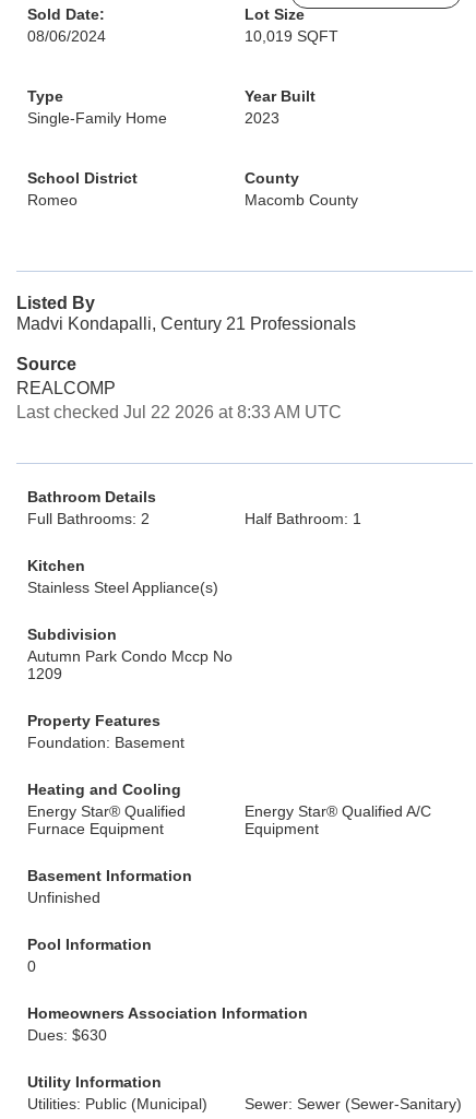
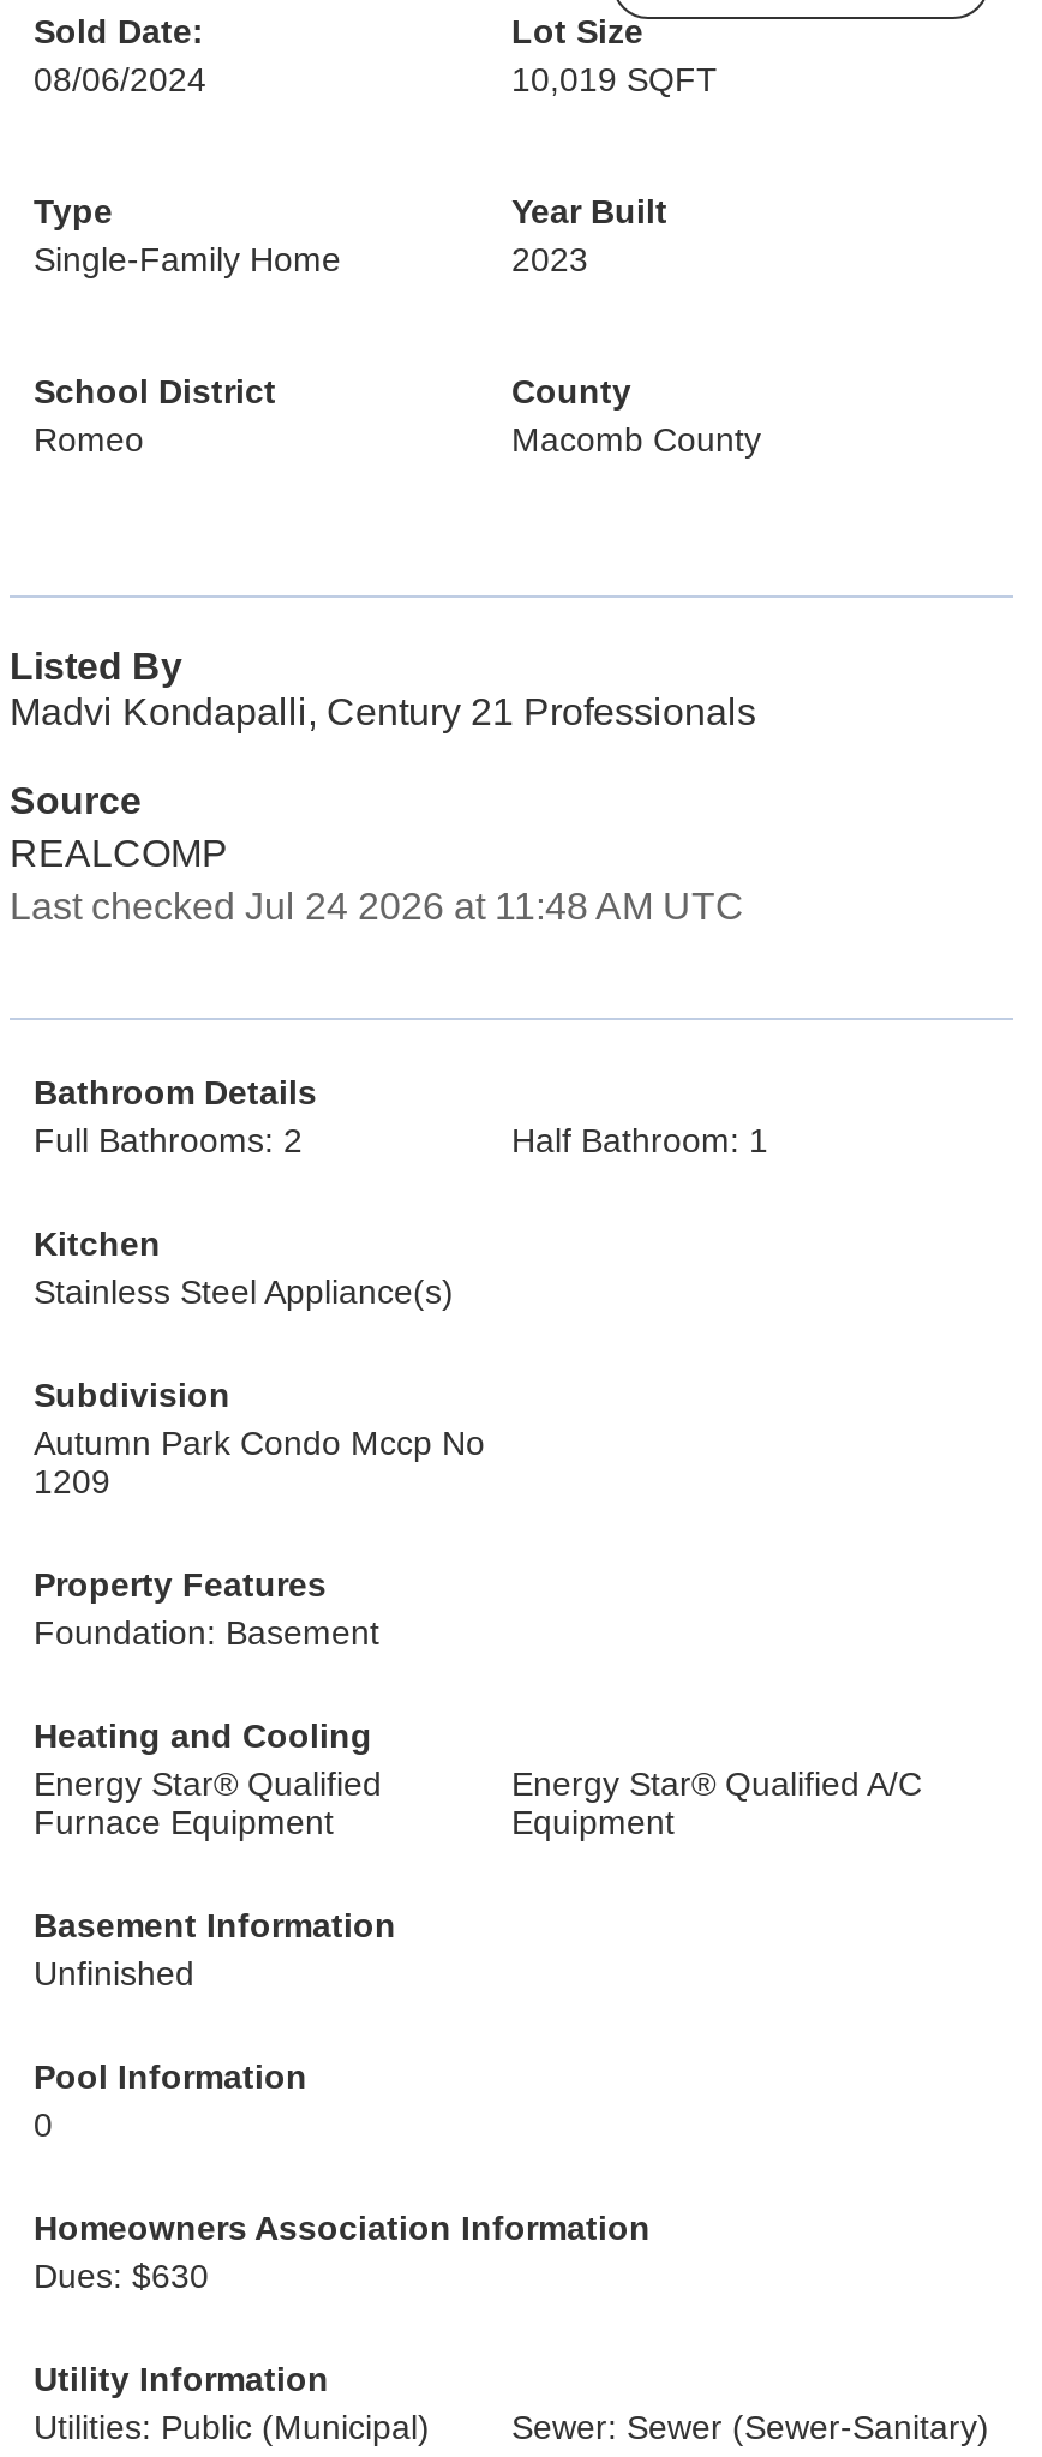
[16,403,342,421] Last checked Jul 22 2026 at 8:33 AM UTC -> [10,886,744,927] Last checked Jul 24 2026 at 11:48 AM UTC

